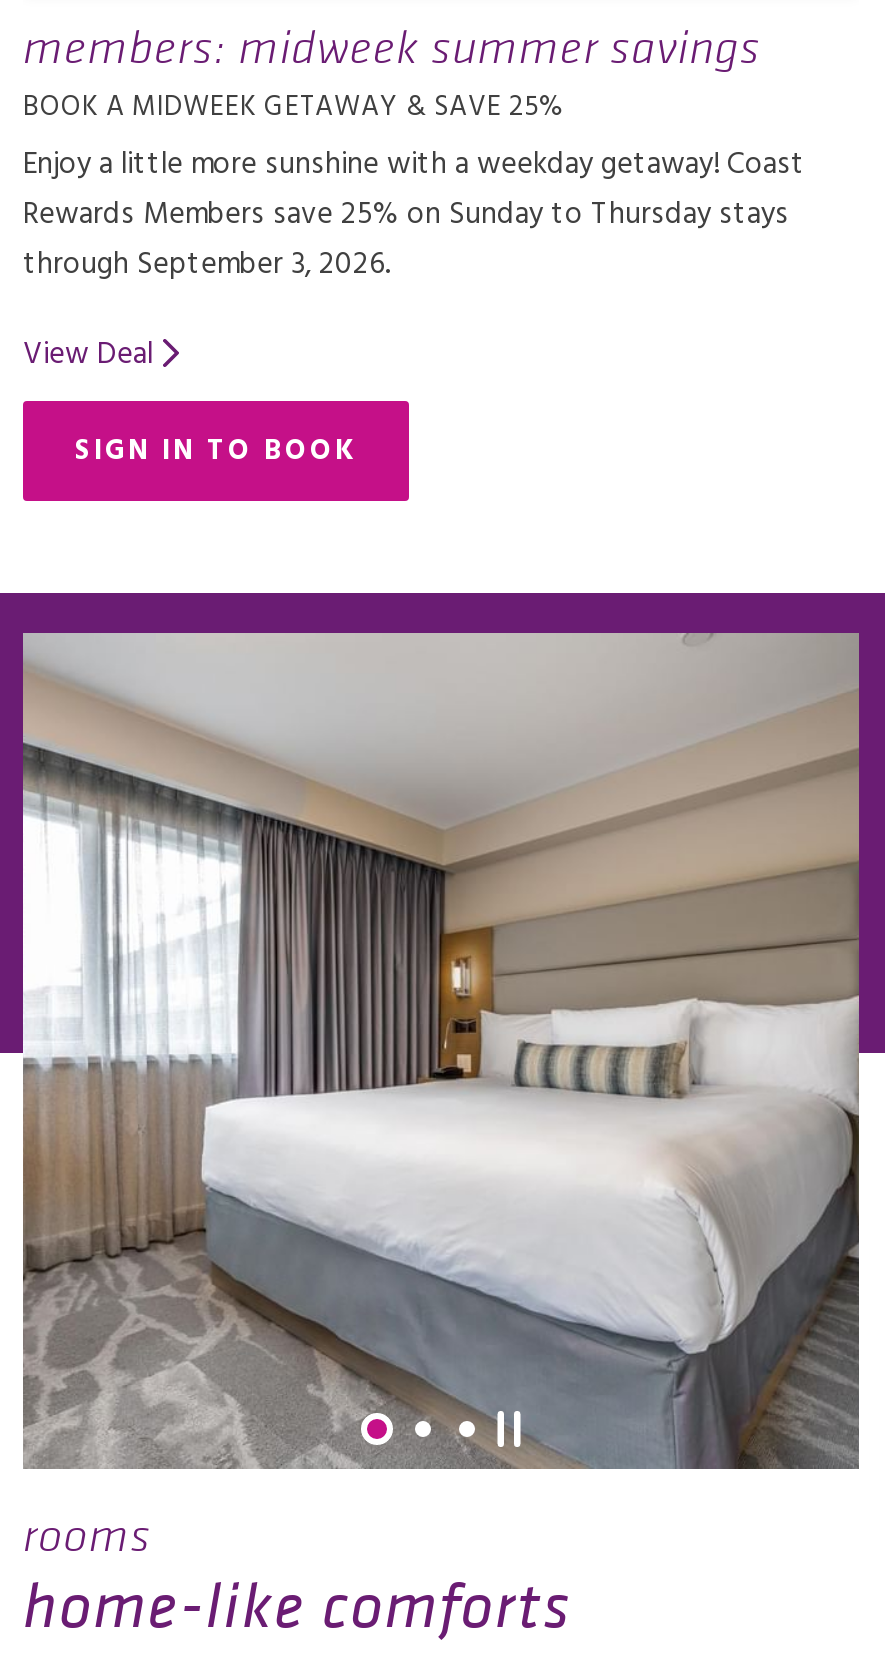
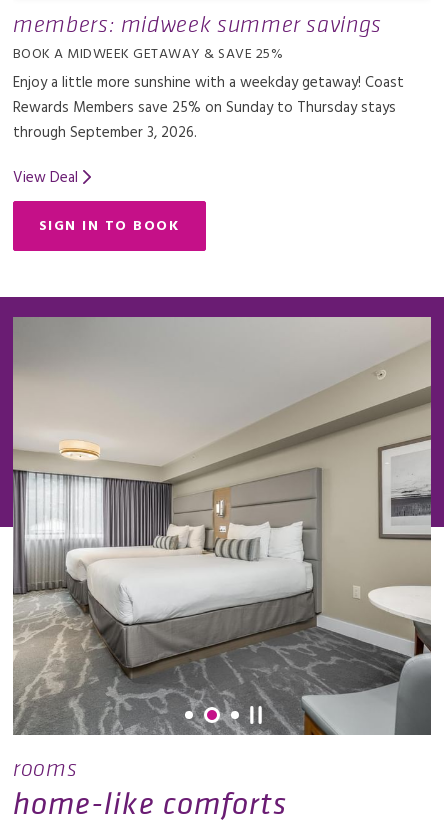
[21,633,861,1471] [image] -> [12,317,432,736] [image]

